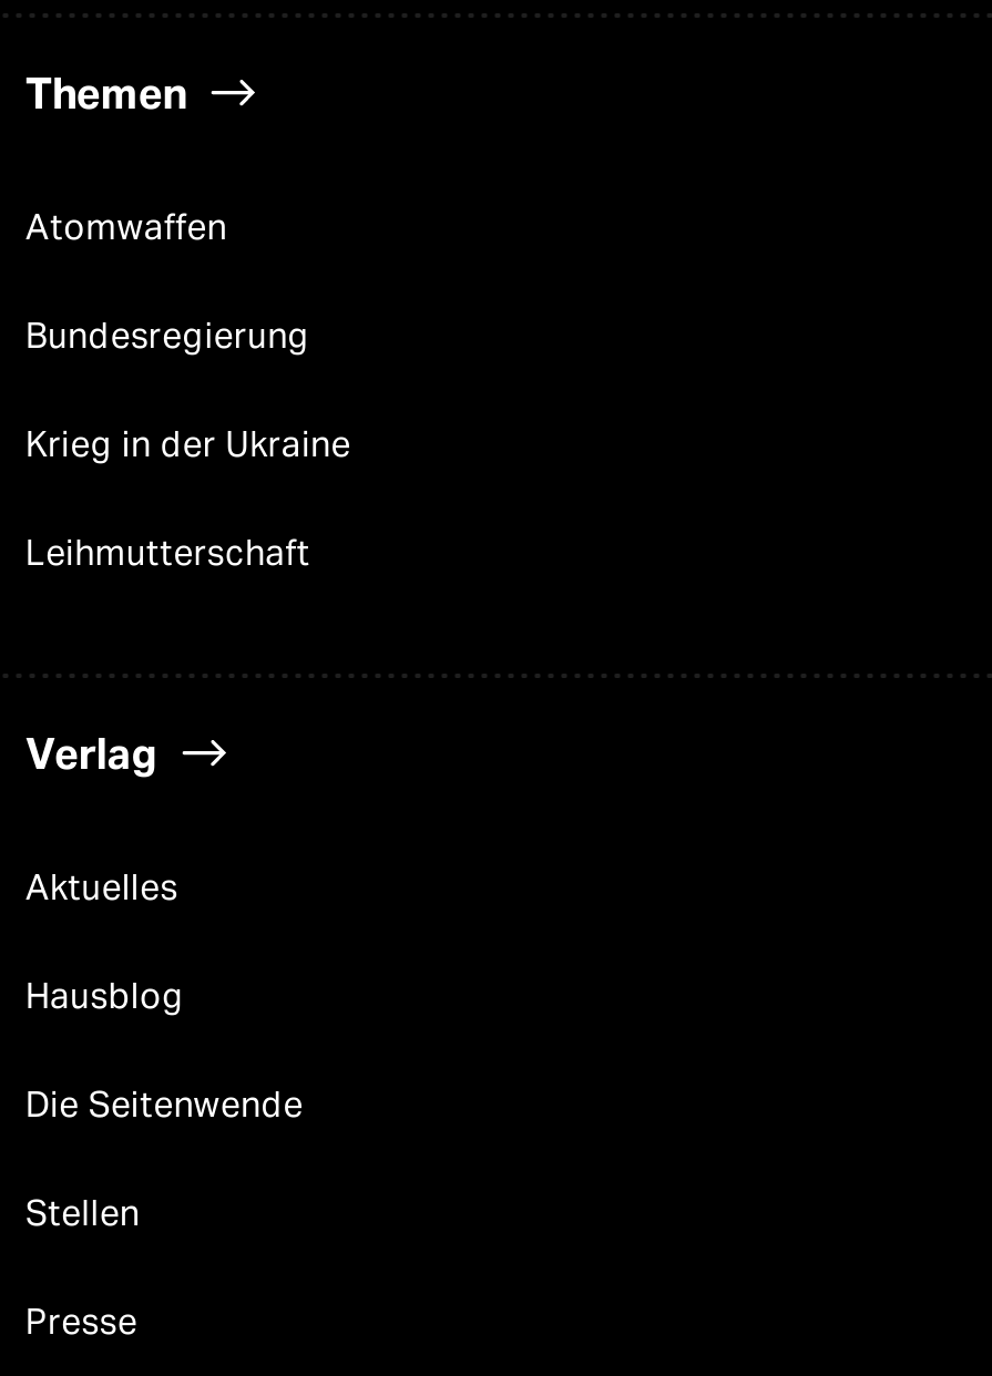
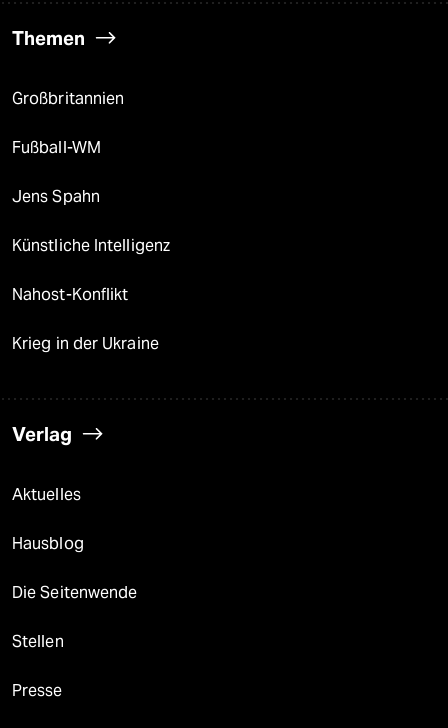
[25,206,310,357] Atomwaffen | Bundesregierung -> [12,89,170,304] Großbritannien | Fußball-WM | Jens Spahn | Künstliche Intelligenz | Nahost-Konflikt
moved [25,423,351,465] -> [12,334,159,353]: Krieg in der Ukraine
[25,532,310,574] Leihmutterschaft -> none

